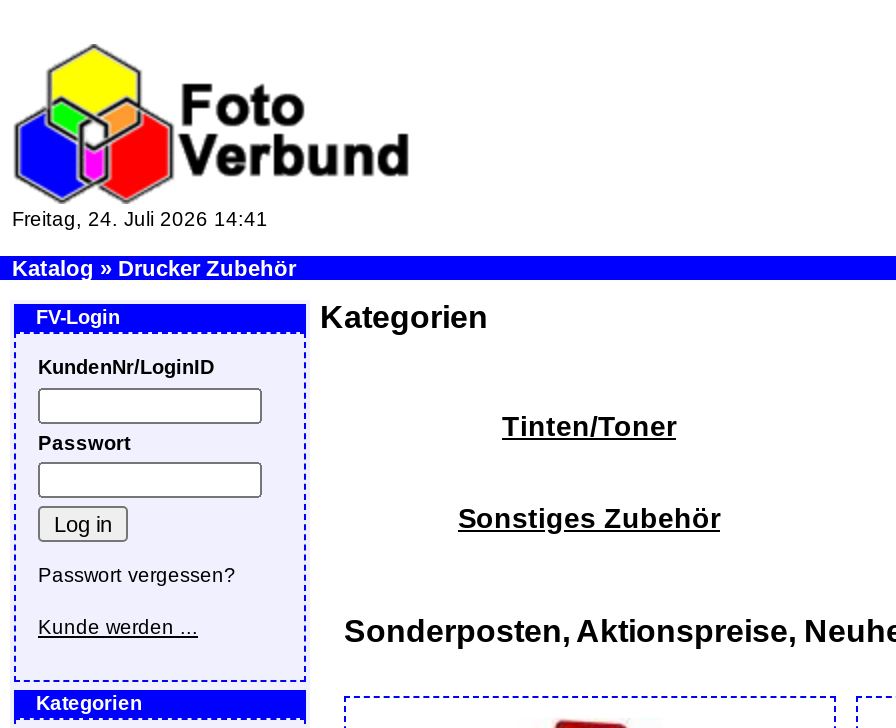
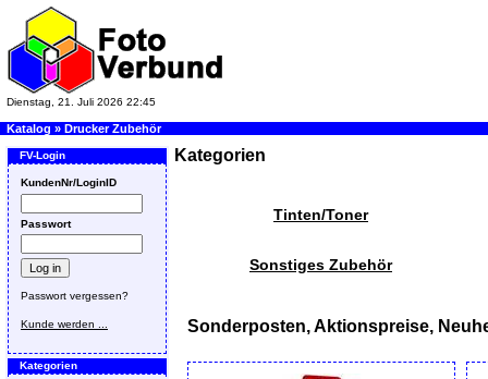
[0,208,268,230] Freitag, 24. Juli 2026 14:41 -> [0,96,156,108] Dienstag, 21. Juli 2026 22:45

